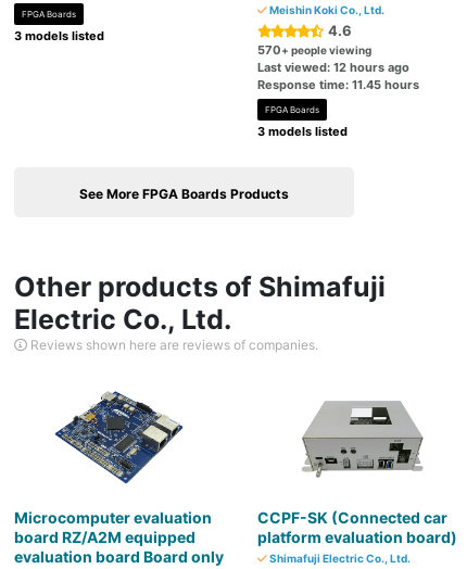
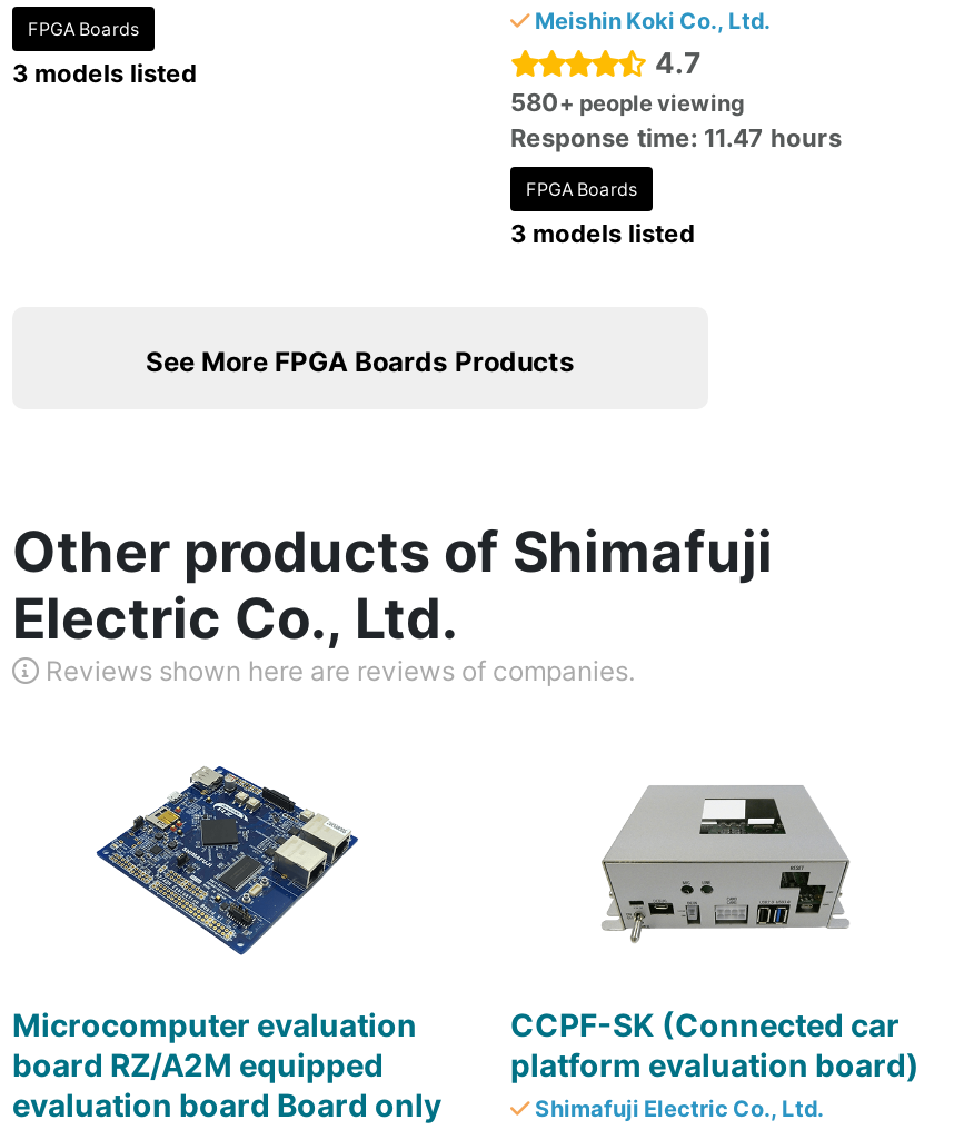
[257,22,419,93] 4.6 | 570+ people viewing | Last viewed: 12 hours ago | Response time: 11.45 hours -> [510,45,842,154] 4.7 | 580+ people viewing | Response time: 11.47 hours

